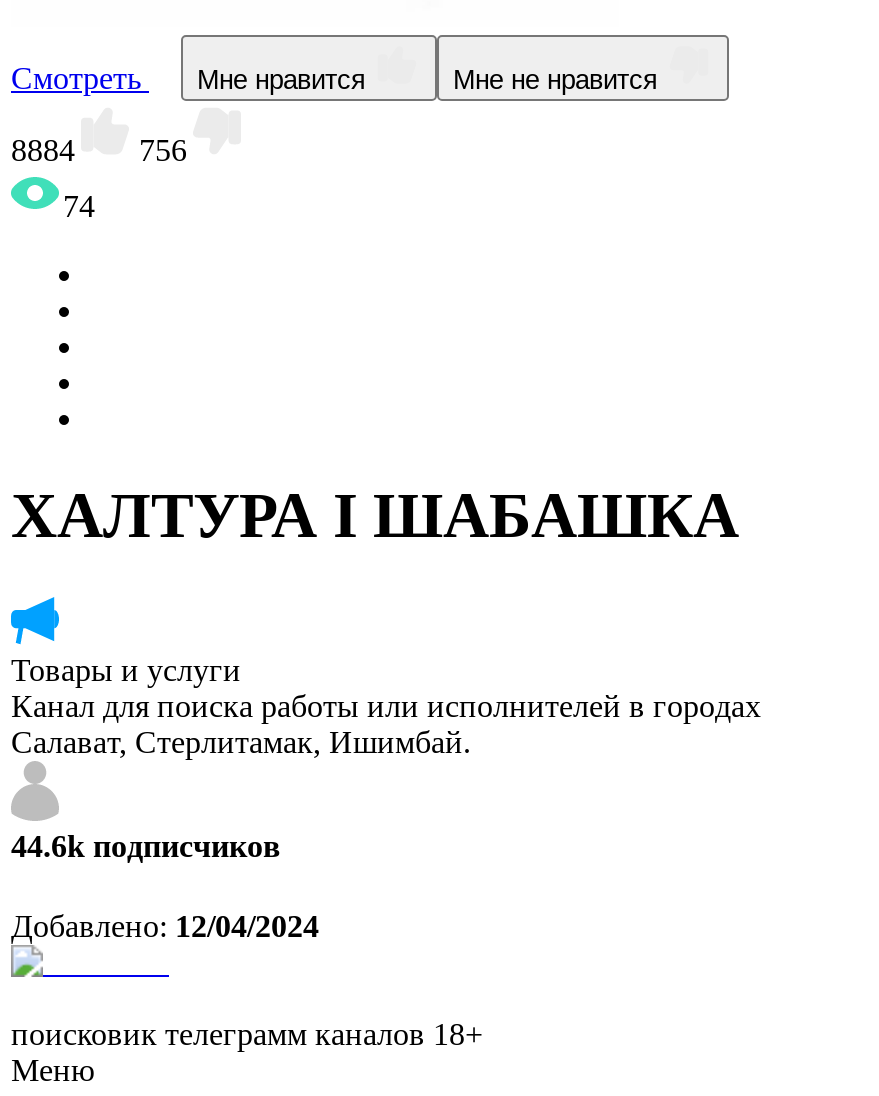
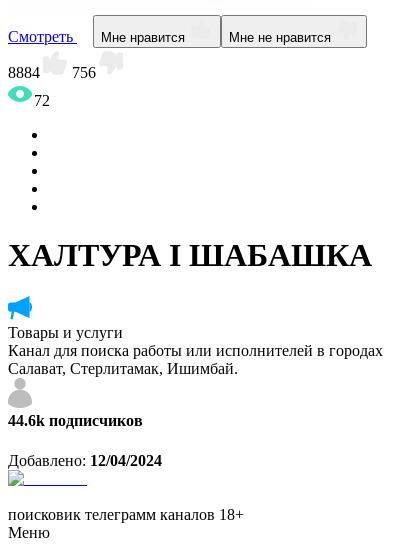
[63,189,95,223] 74 -> [34,92,50,109] 72

